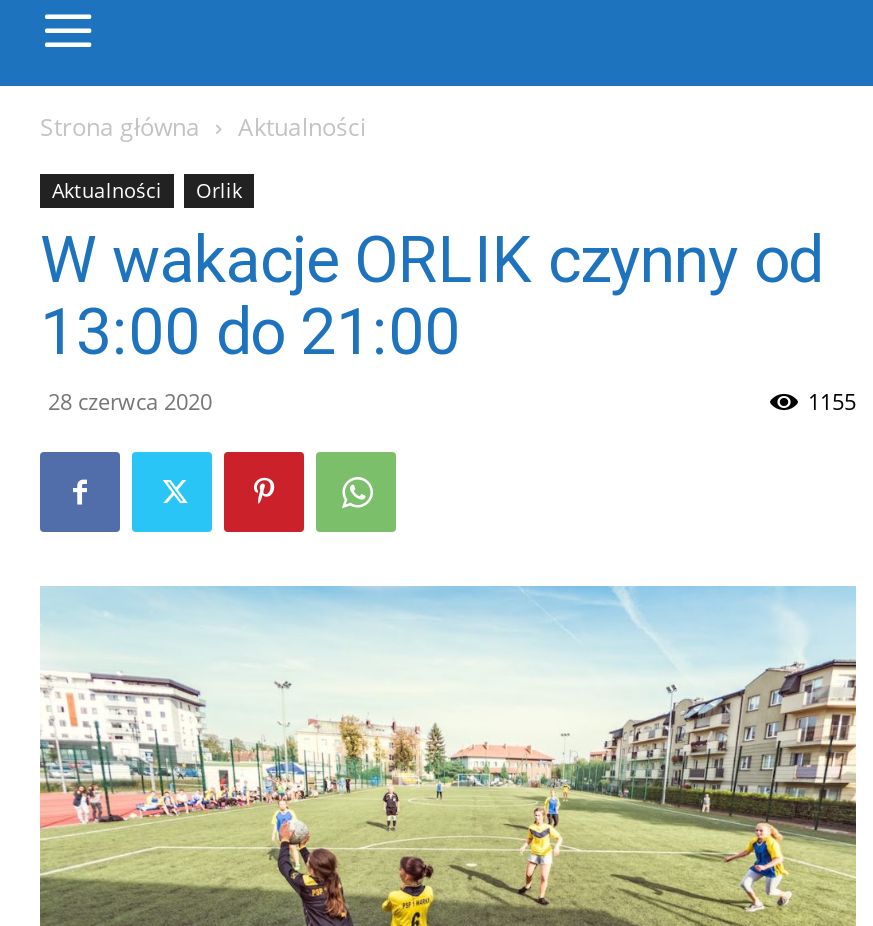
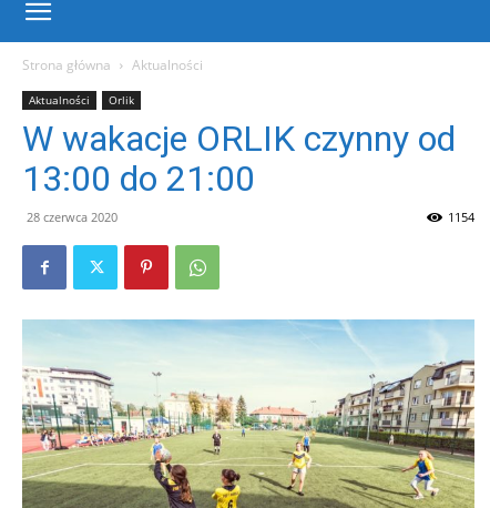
[808,386,856,416] 1155 -> [448,209,474,225] 1154

